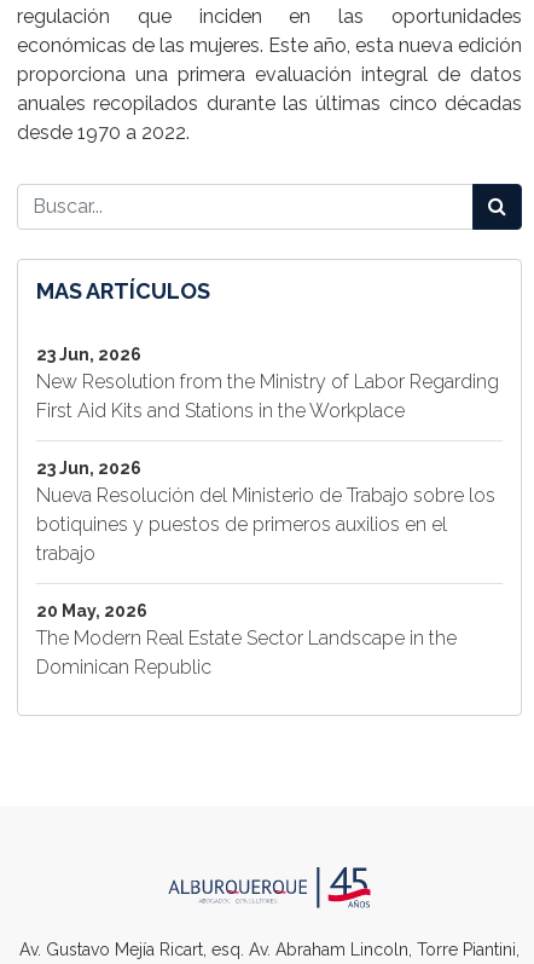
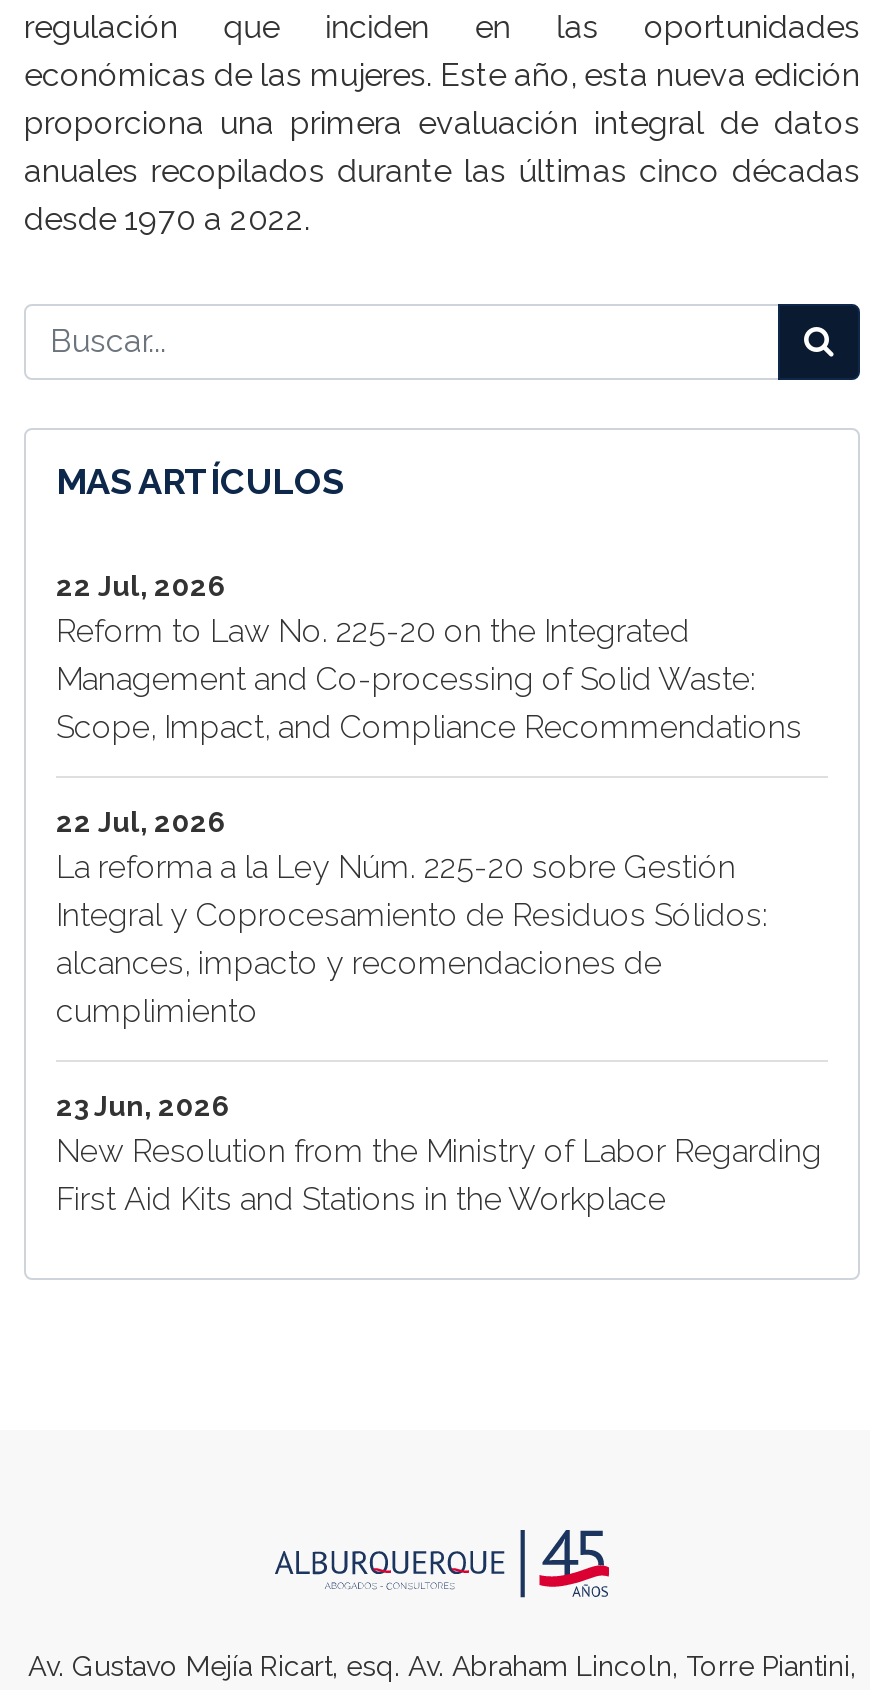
none -> [56,570,802,1030] 22 Jul, 2026 | Reform to Law No. 225-20 on the Integrated | Management and Co-processing of Solid Waste: | Scope, Impact, and Compliance Recommendations | 22 Jul, 2026 | La reforma a la Ley Núm. 225-20 sobre Gestión | Integral y Coprocesamiento de Residuos Sólidos: | alcances, impacto y recomendaciones de | cumplimiento
moved [36,344,499,422] -> [56,1090,822,1218]: 23 Jun, 2026 | New Resolution from the Ministry of Labor Regarding | First Aid Kits and Stations in the Workplace
[36,458,495,678] 23 Jun, 2026 | Nueva Resolución del Ministerio de Trabajo sobre los | botiquines y puestos de primeros auxilios en el | trabajo | 20 May, 2026 | The Modern Real Estate Sector Landscape in the | Dominican Republic -> none

